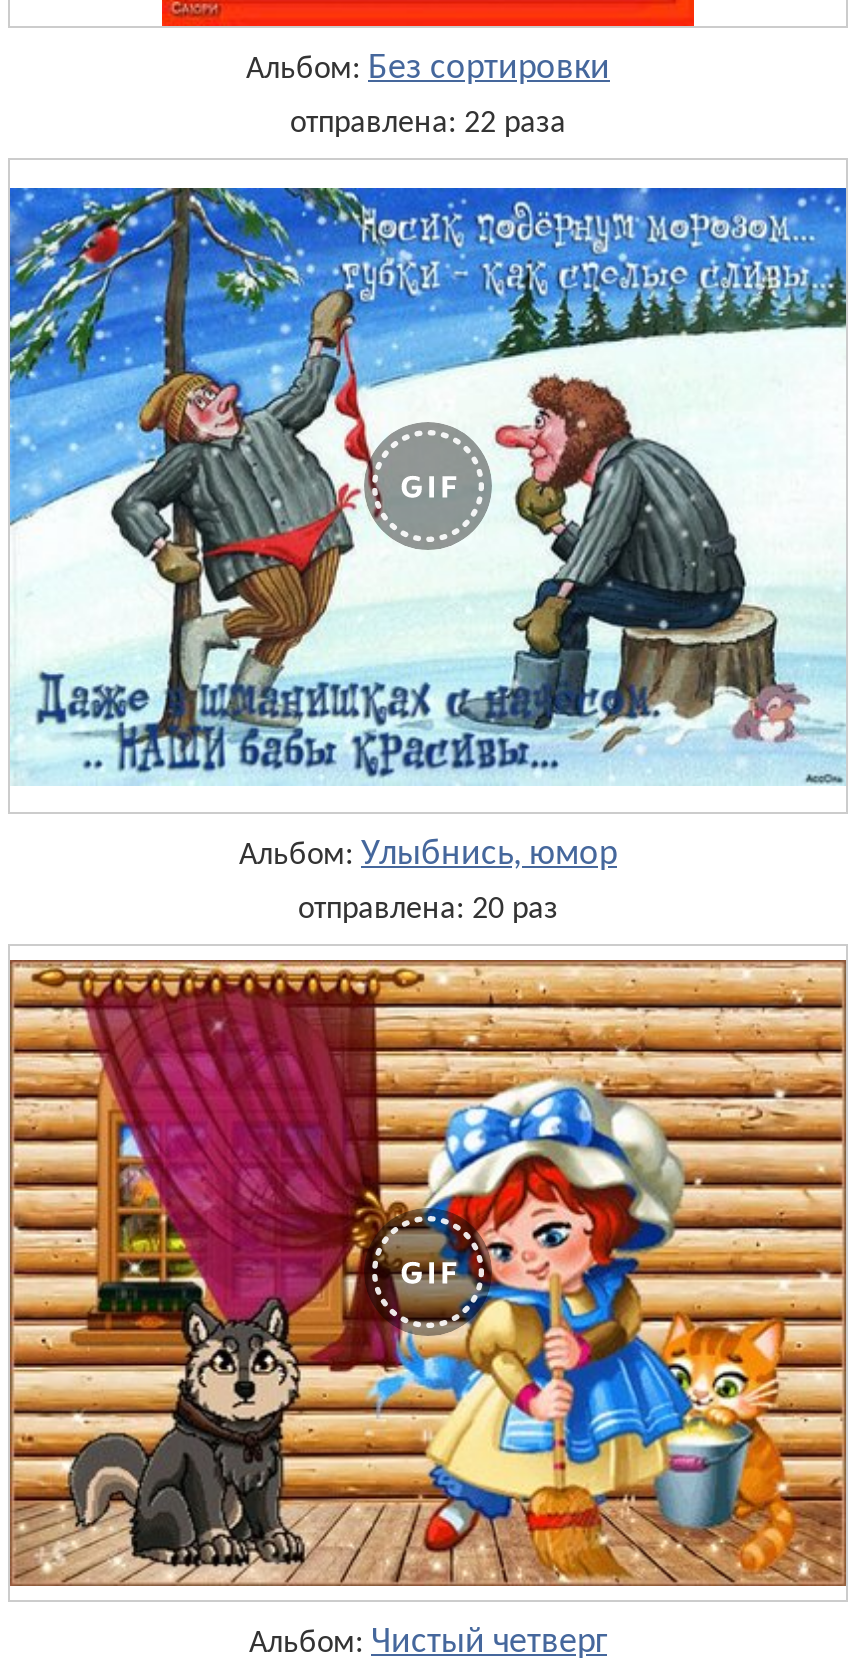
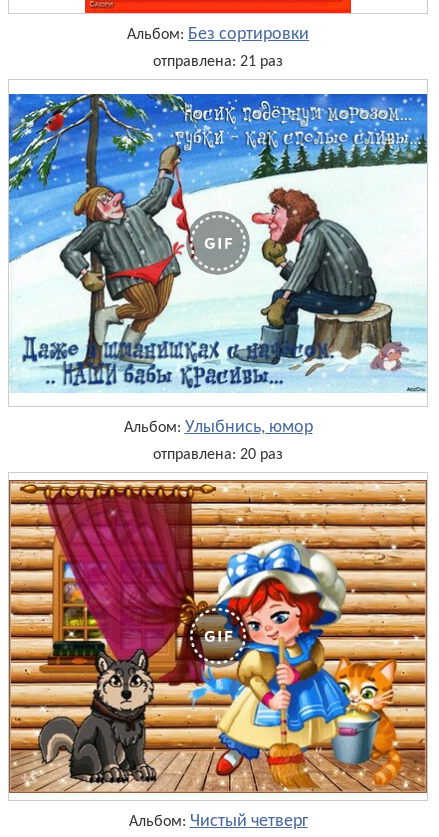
[290,108,566,140] отправлена: 22 раза -> [153,54,283,70] отправлена: 21 раз

